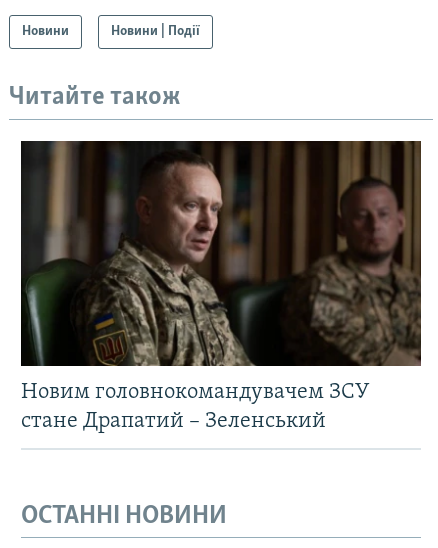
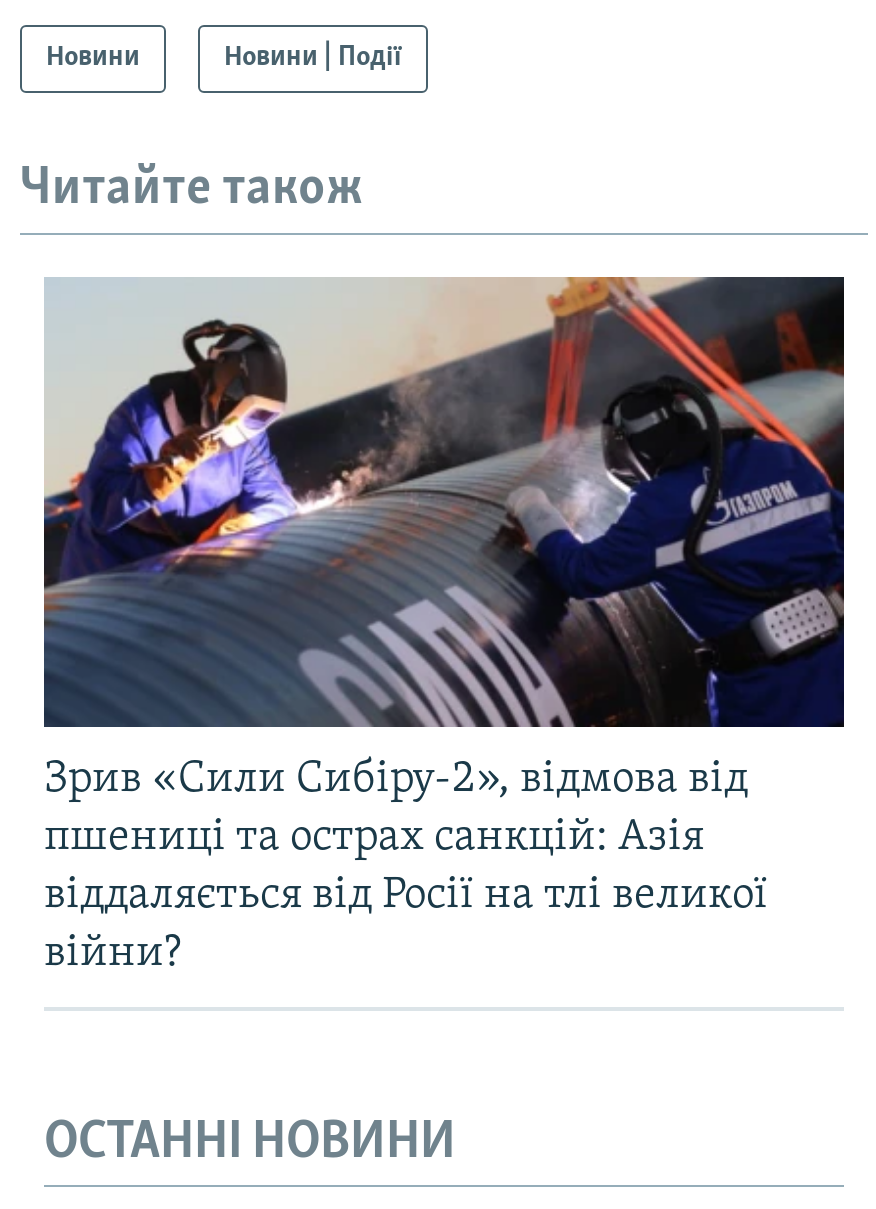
[20,140,421,433] [image] | Новим головнокомандувачем ЗСУ | стане Драпатий – Зеленський -> [42,275,844,976] [image] | Зрив «Сили Сибіру-2», відмова від | пшениці та острах санкцій: Азія | віддаляється від Росії на тлі великої | війни?

